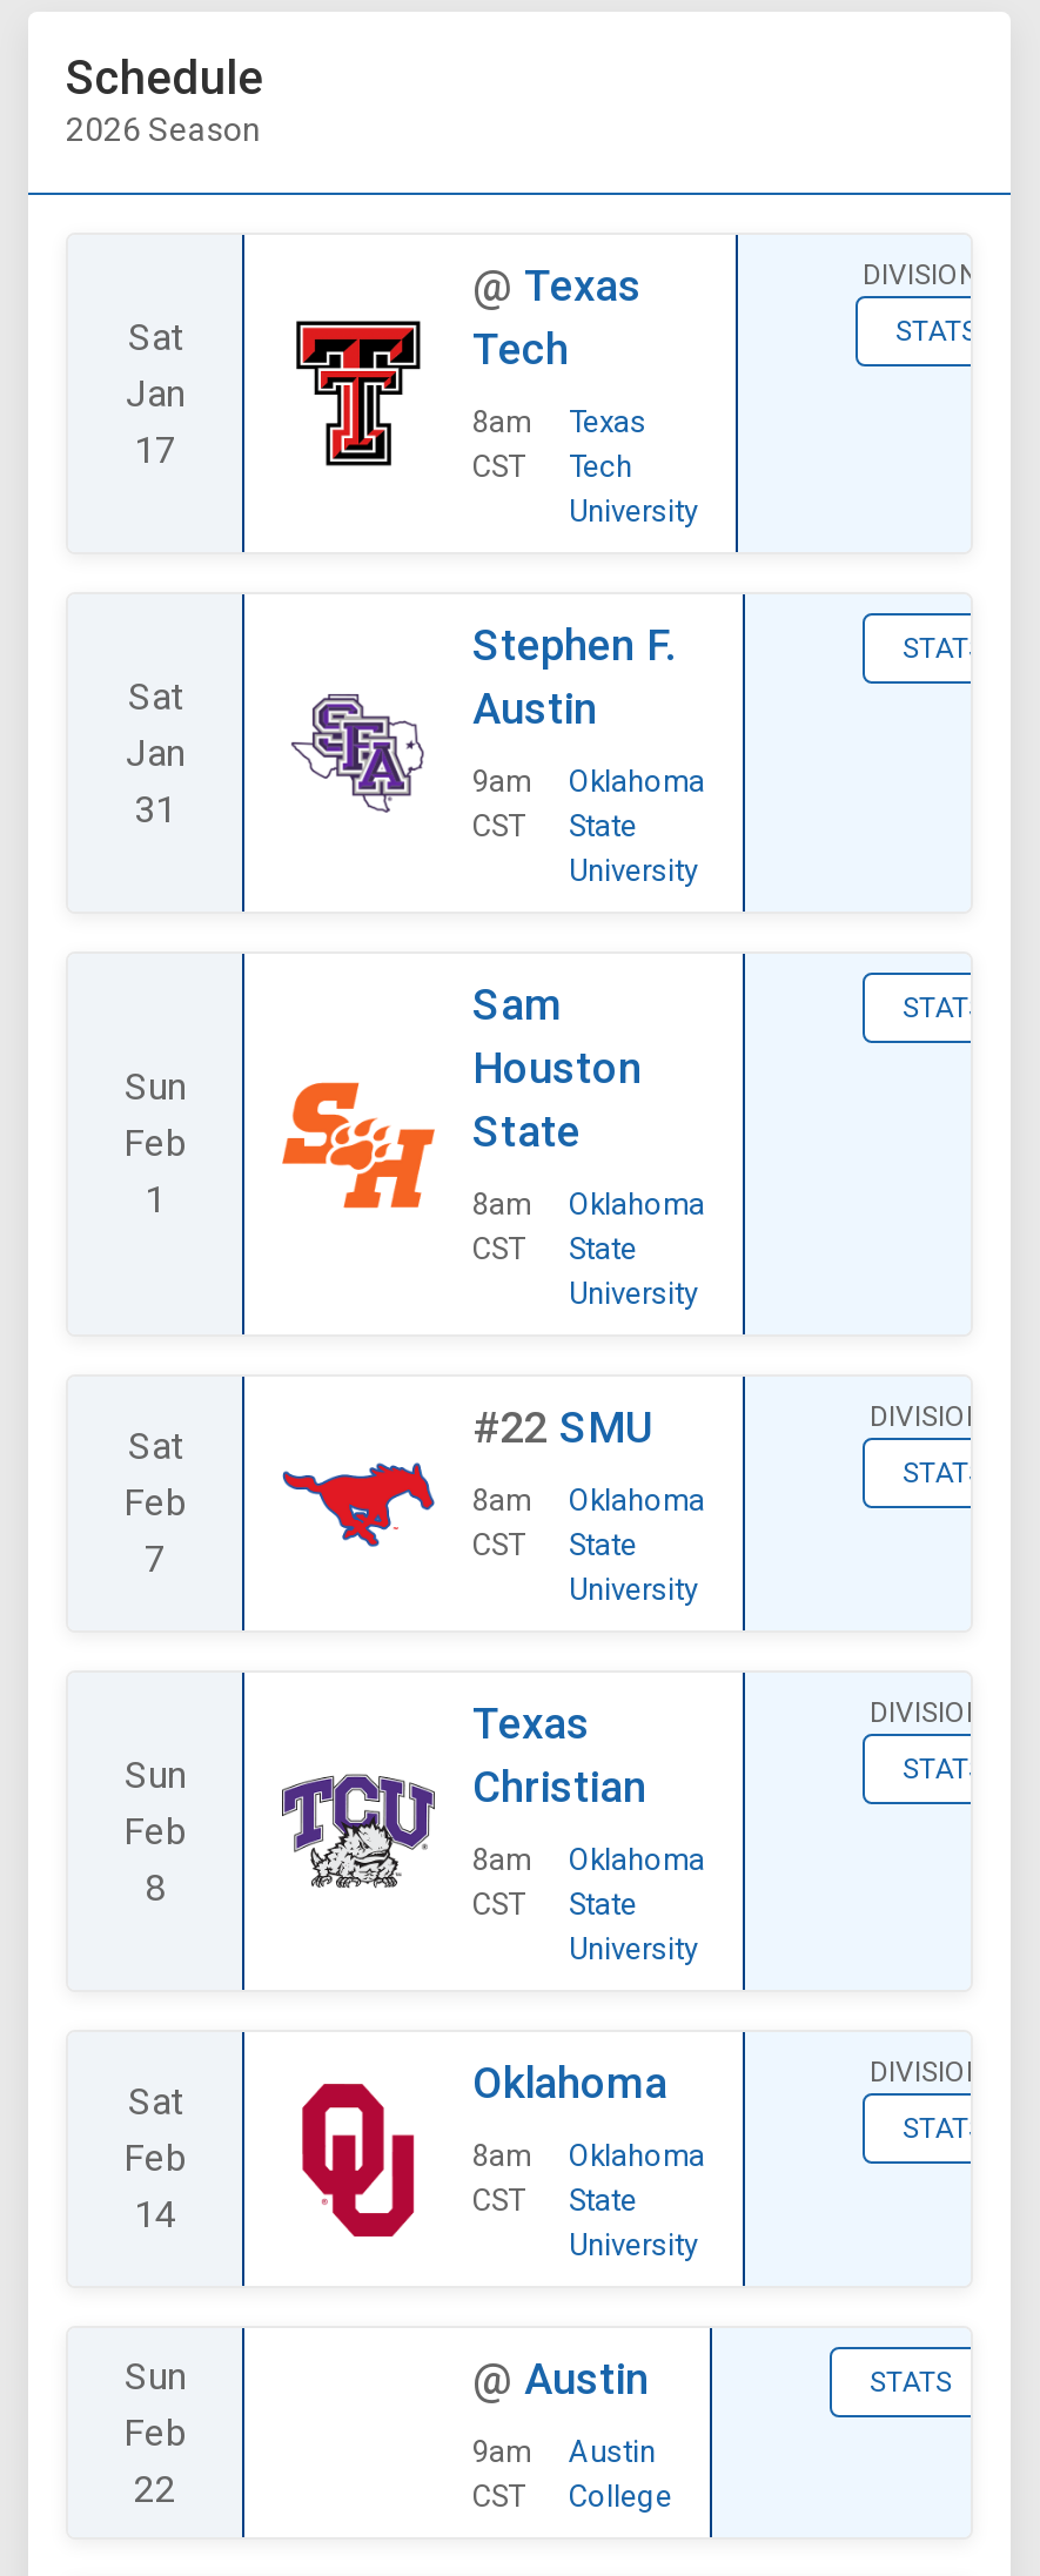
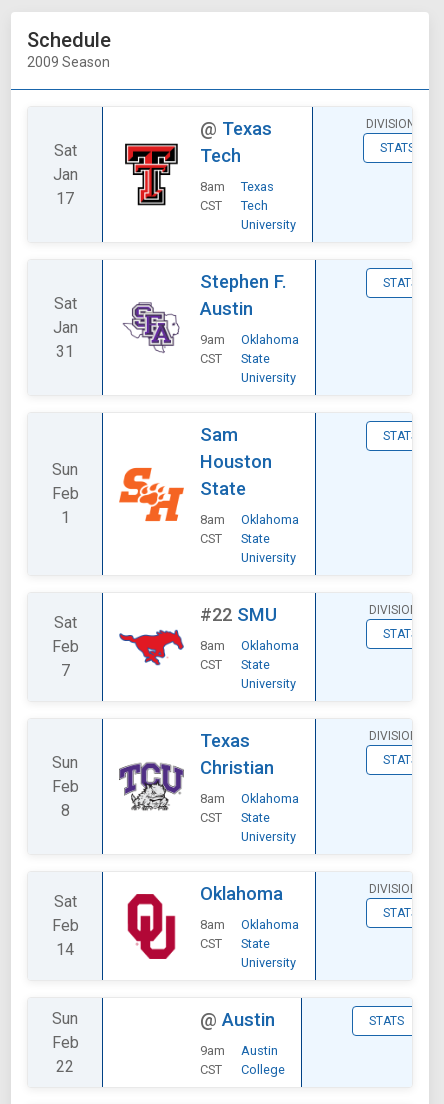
[66,110,261,148] 2026 Season -> [27,54,110,70] 2009 Season

